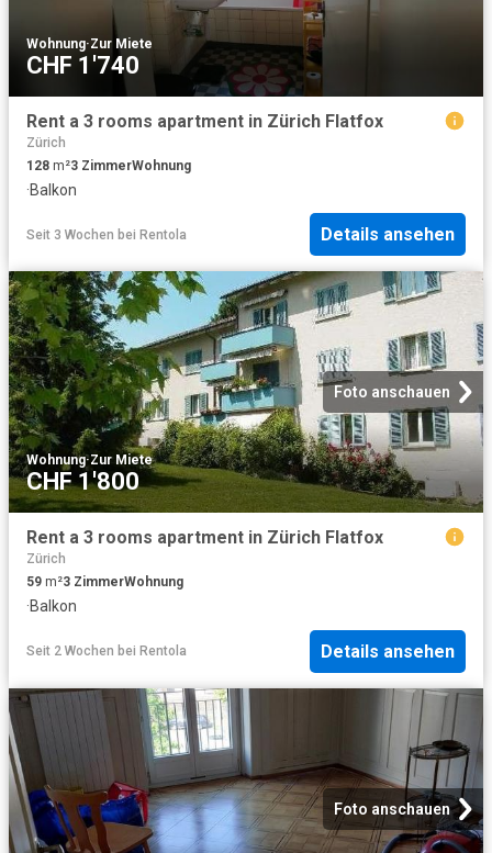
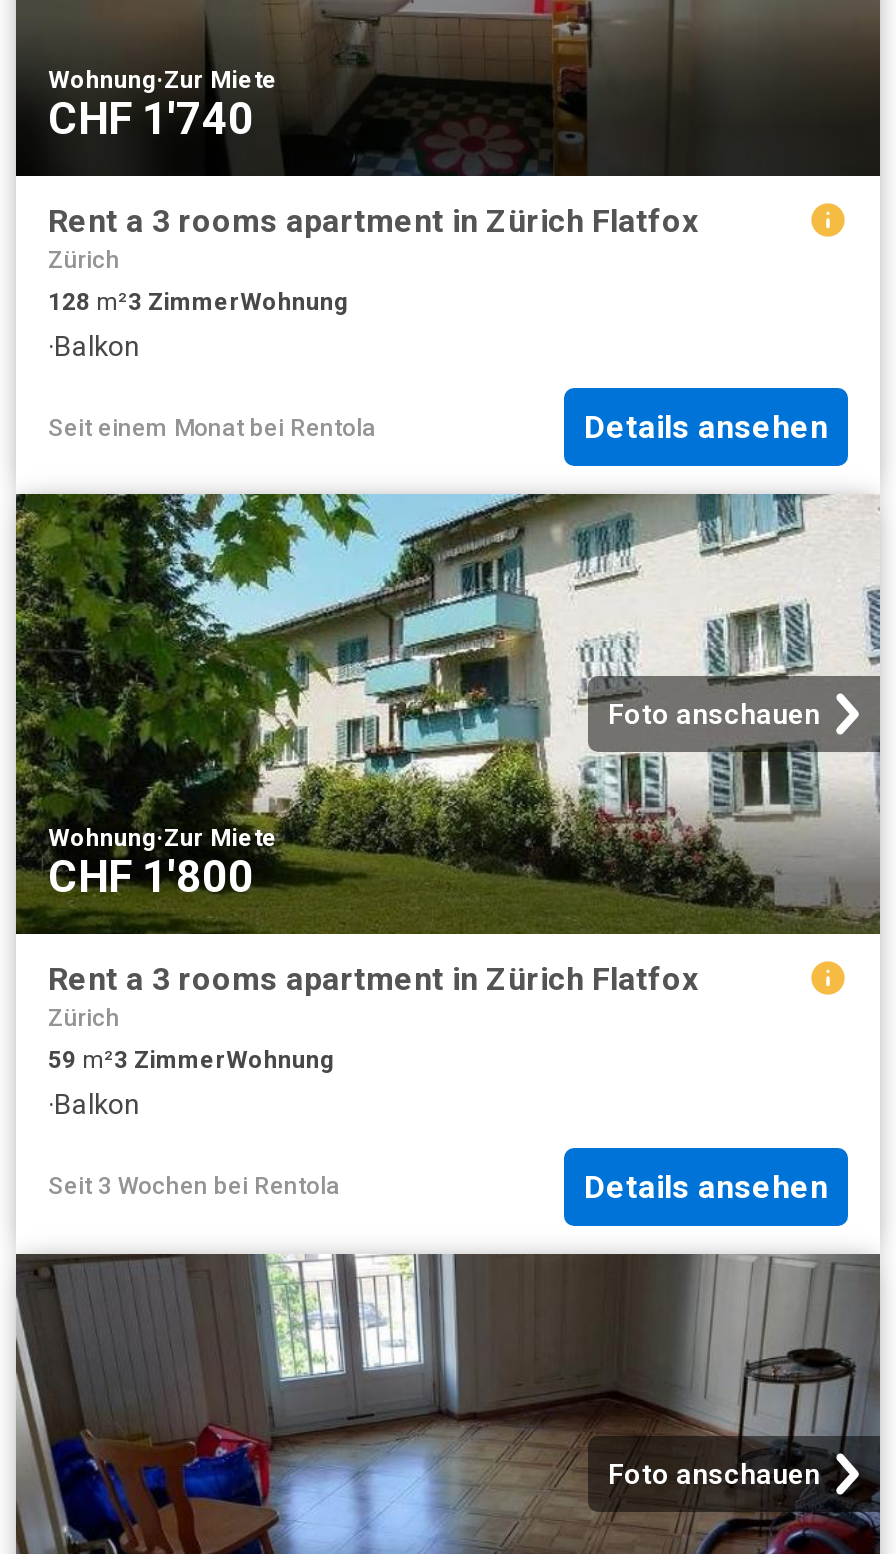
moved [26,227,187,242] -> [48,1172,340,1200]: Seit 3 Wochen bei Rentola
none -> [48,413,376,441] Seit einem Monat bei Rentola
[26,644,187,659] Seit 2 Wochen bei Rentola -> none

